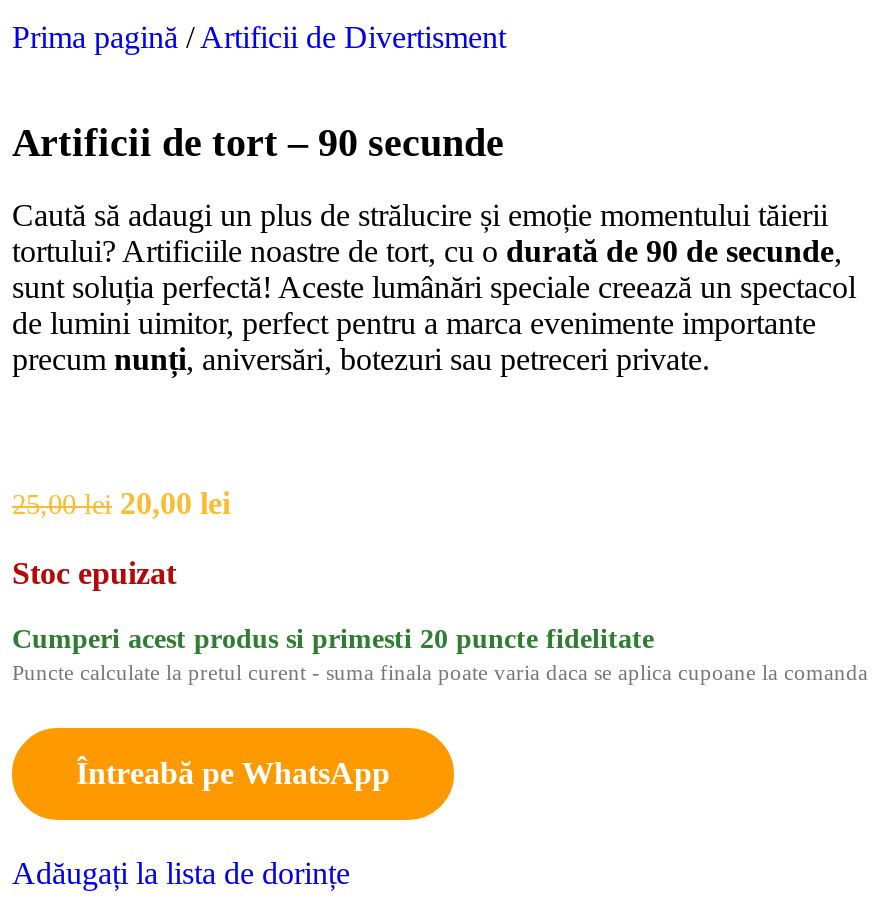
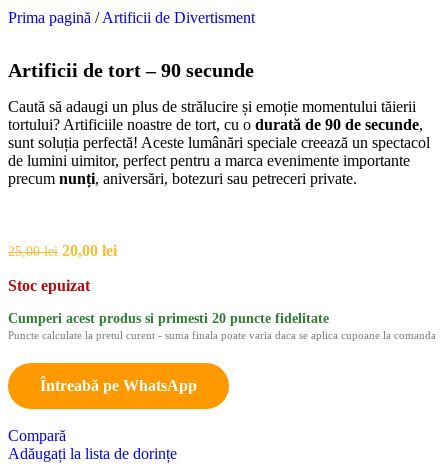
none -> [8,427,66,444] Compară

